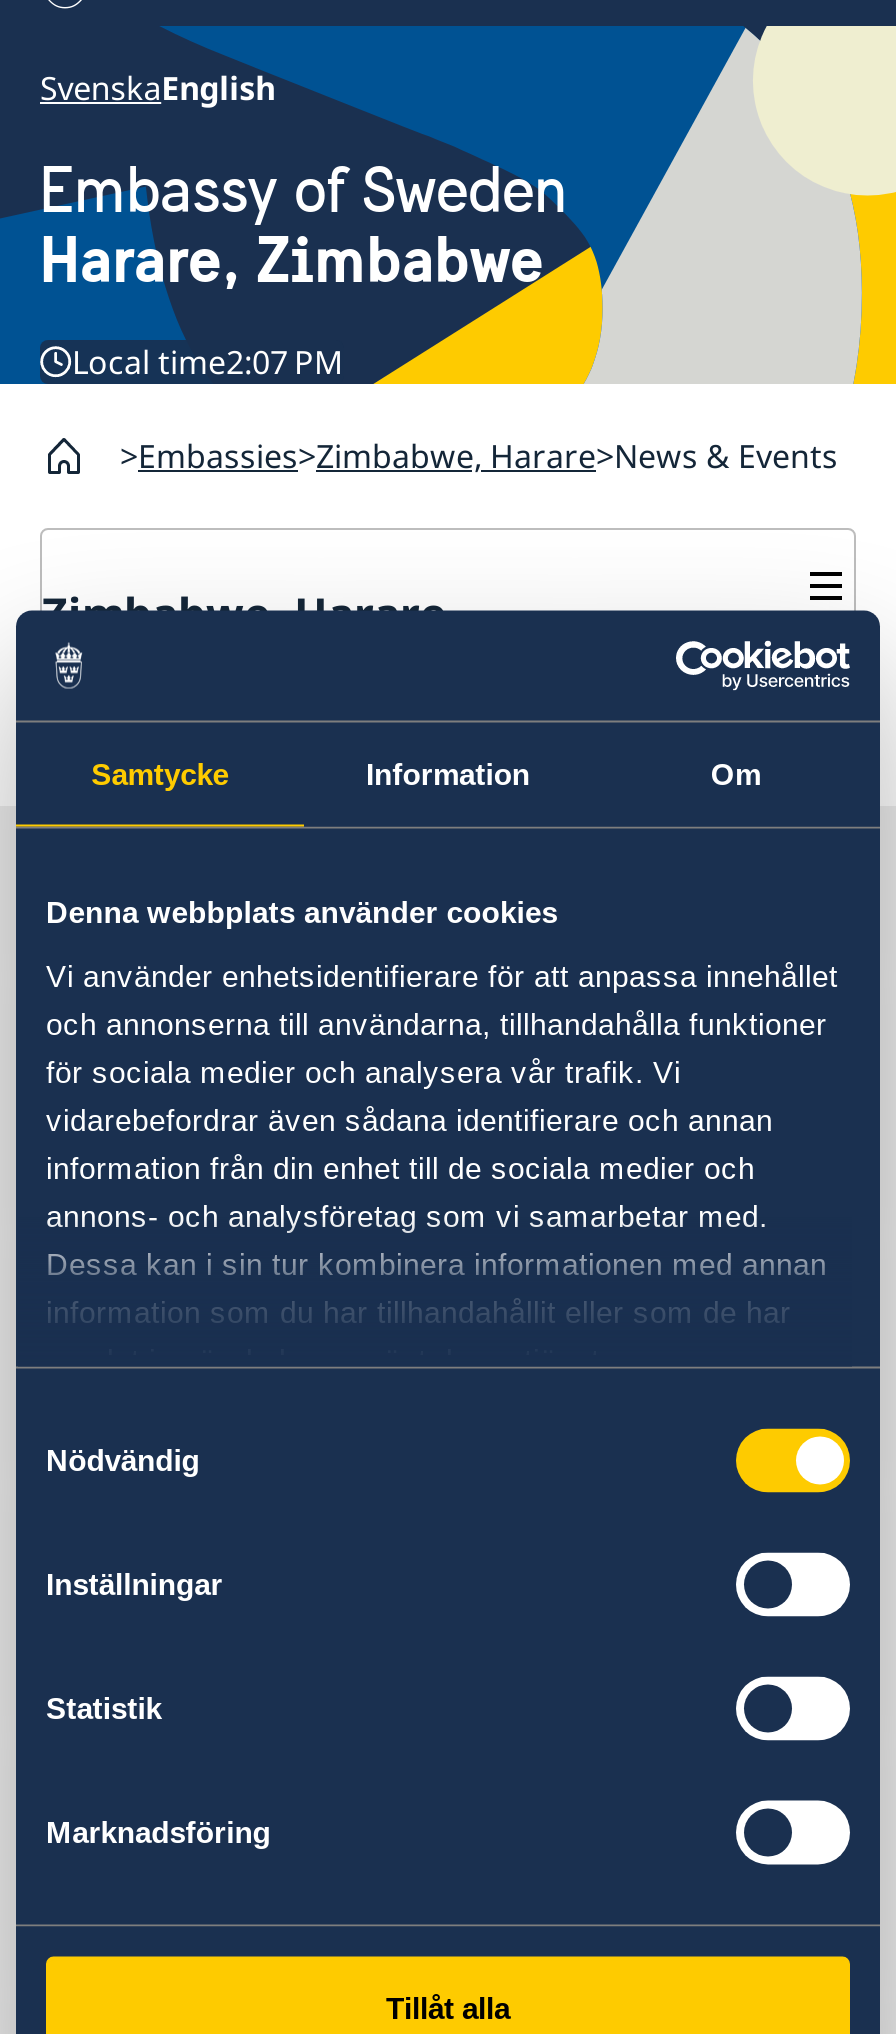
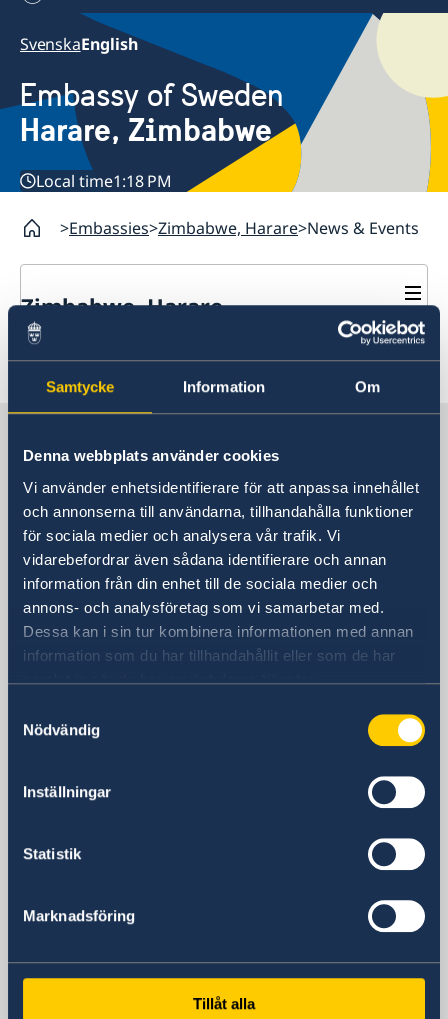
[72,341,344,385] Local time2:07 PM -> [36,170,172,192] Local time1:18 PM

